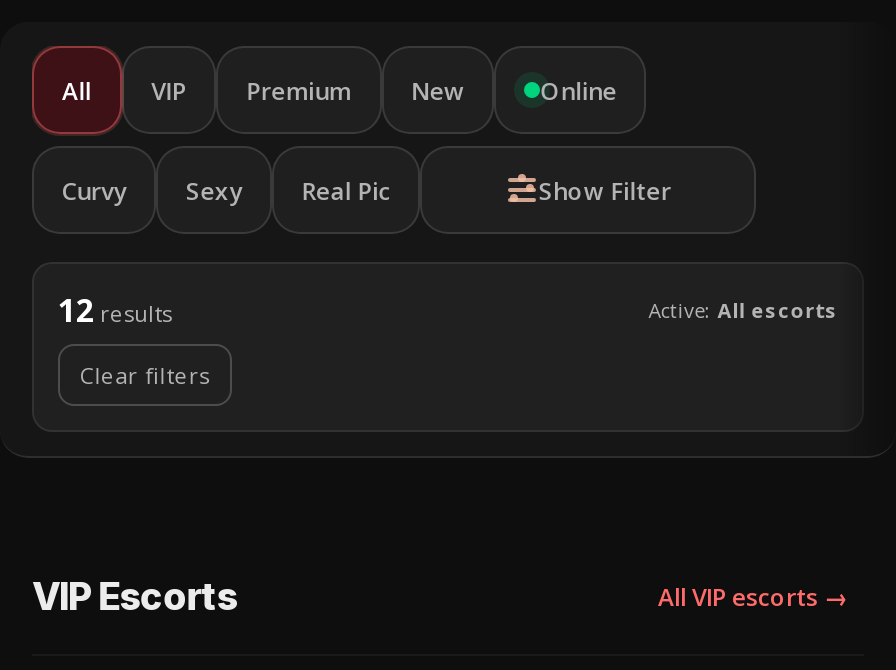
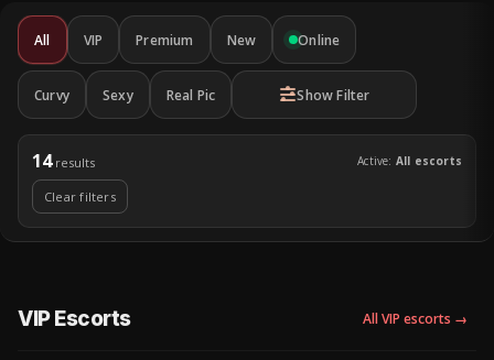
[58,288,172,332] 12 results -> [32,149,95,173] 14 results

